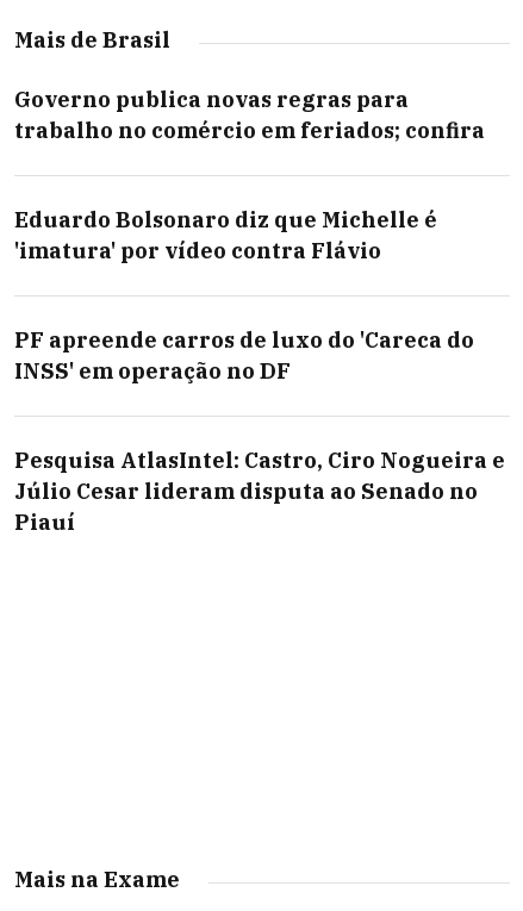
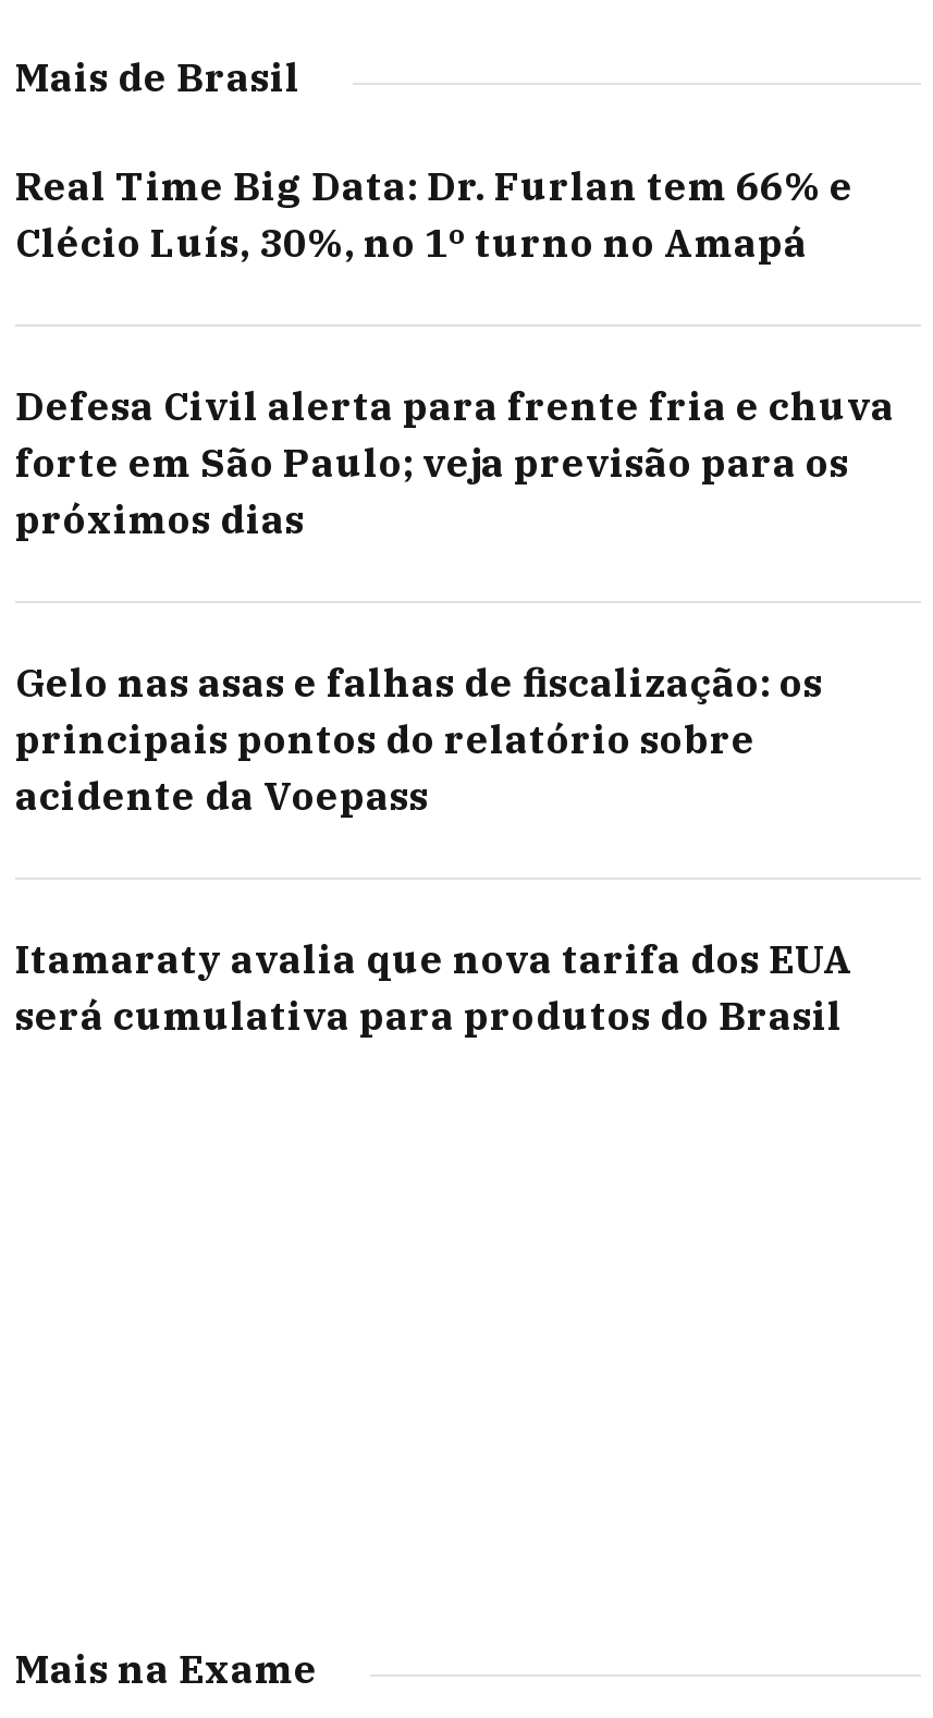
[14,86,485,144] Governo publica novas regras para | trabalho no comércio em feriados; confira -> [15,161,854,268] Real Time Big Data: Dr. Furlan tem 66% e | Clécio Luís, 30%, no 1º turno no Amapá
[14,206,437,264] Eduardo Bolsonaro diz que Michelle é | 'imatura' por vídeo contra Flávio -> [15,381,895,544] Defesa Civil alerta para frente fria e chuva | forte em São Paulo; veja previsão para os | próximos dias
[14,326,474,385] PF apreende carros de luxo do 'Careca do | INSS' em operação no DF -> [15,658,823,821] Gelo nas asas e falhas de fiscalização: os | principais pontos do relatório sobre | acidente da Voepass
[14,447,505,536] Pesquisa AtlasIntel: Castro, Ciro Nogueira e | Júlio Cesar lideram disputa ao Senado no | Piauí -> [15,934,854,1041] Itamaraty avalia que nova tarifa dos EUA | será cumulativa para produtos do Brasil

